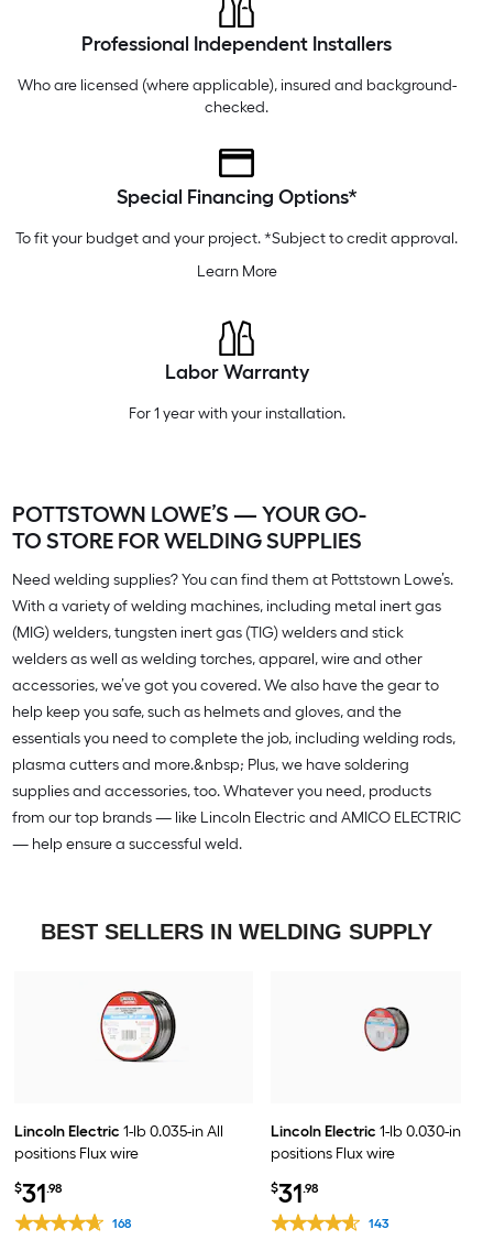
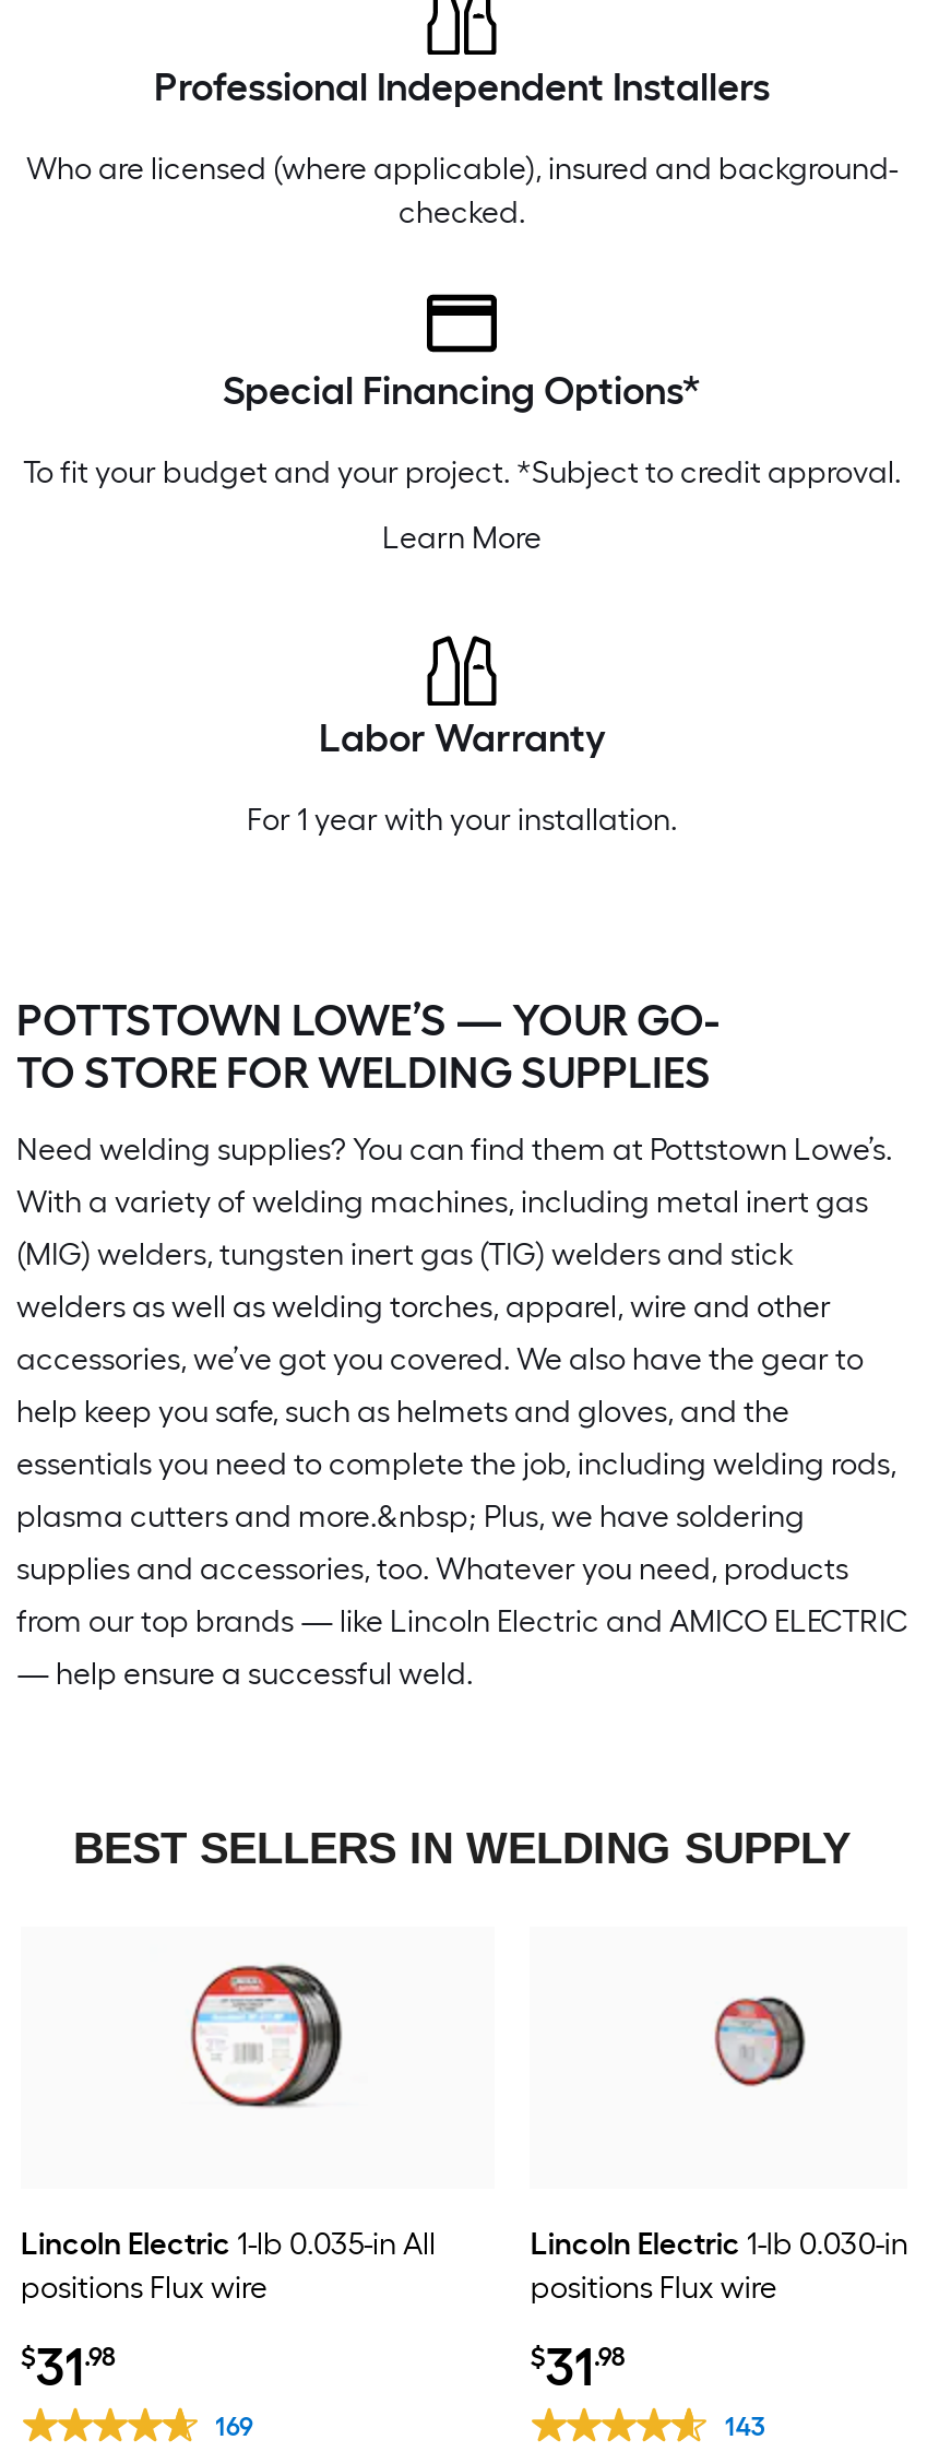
[112,1216,131,1231] 168 -> [215,2412,252,2442] 169

